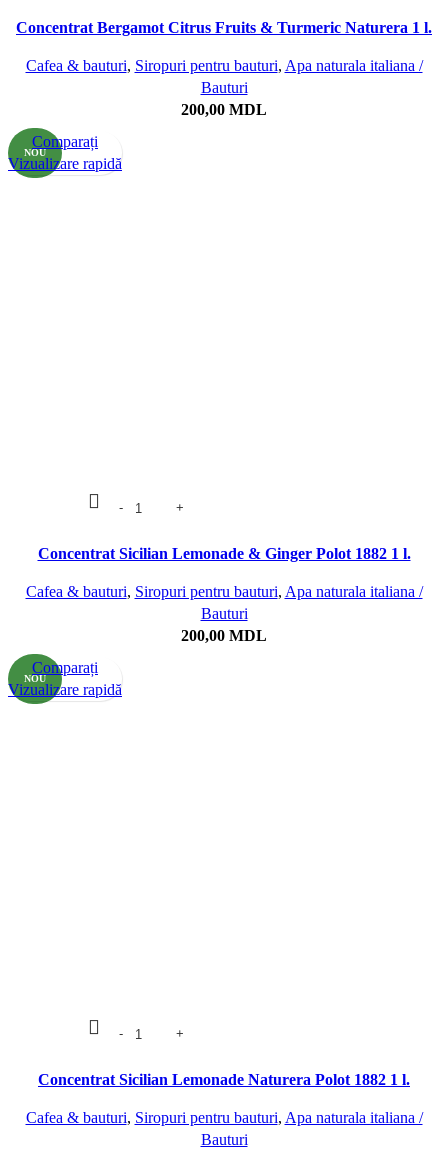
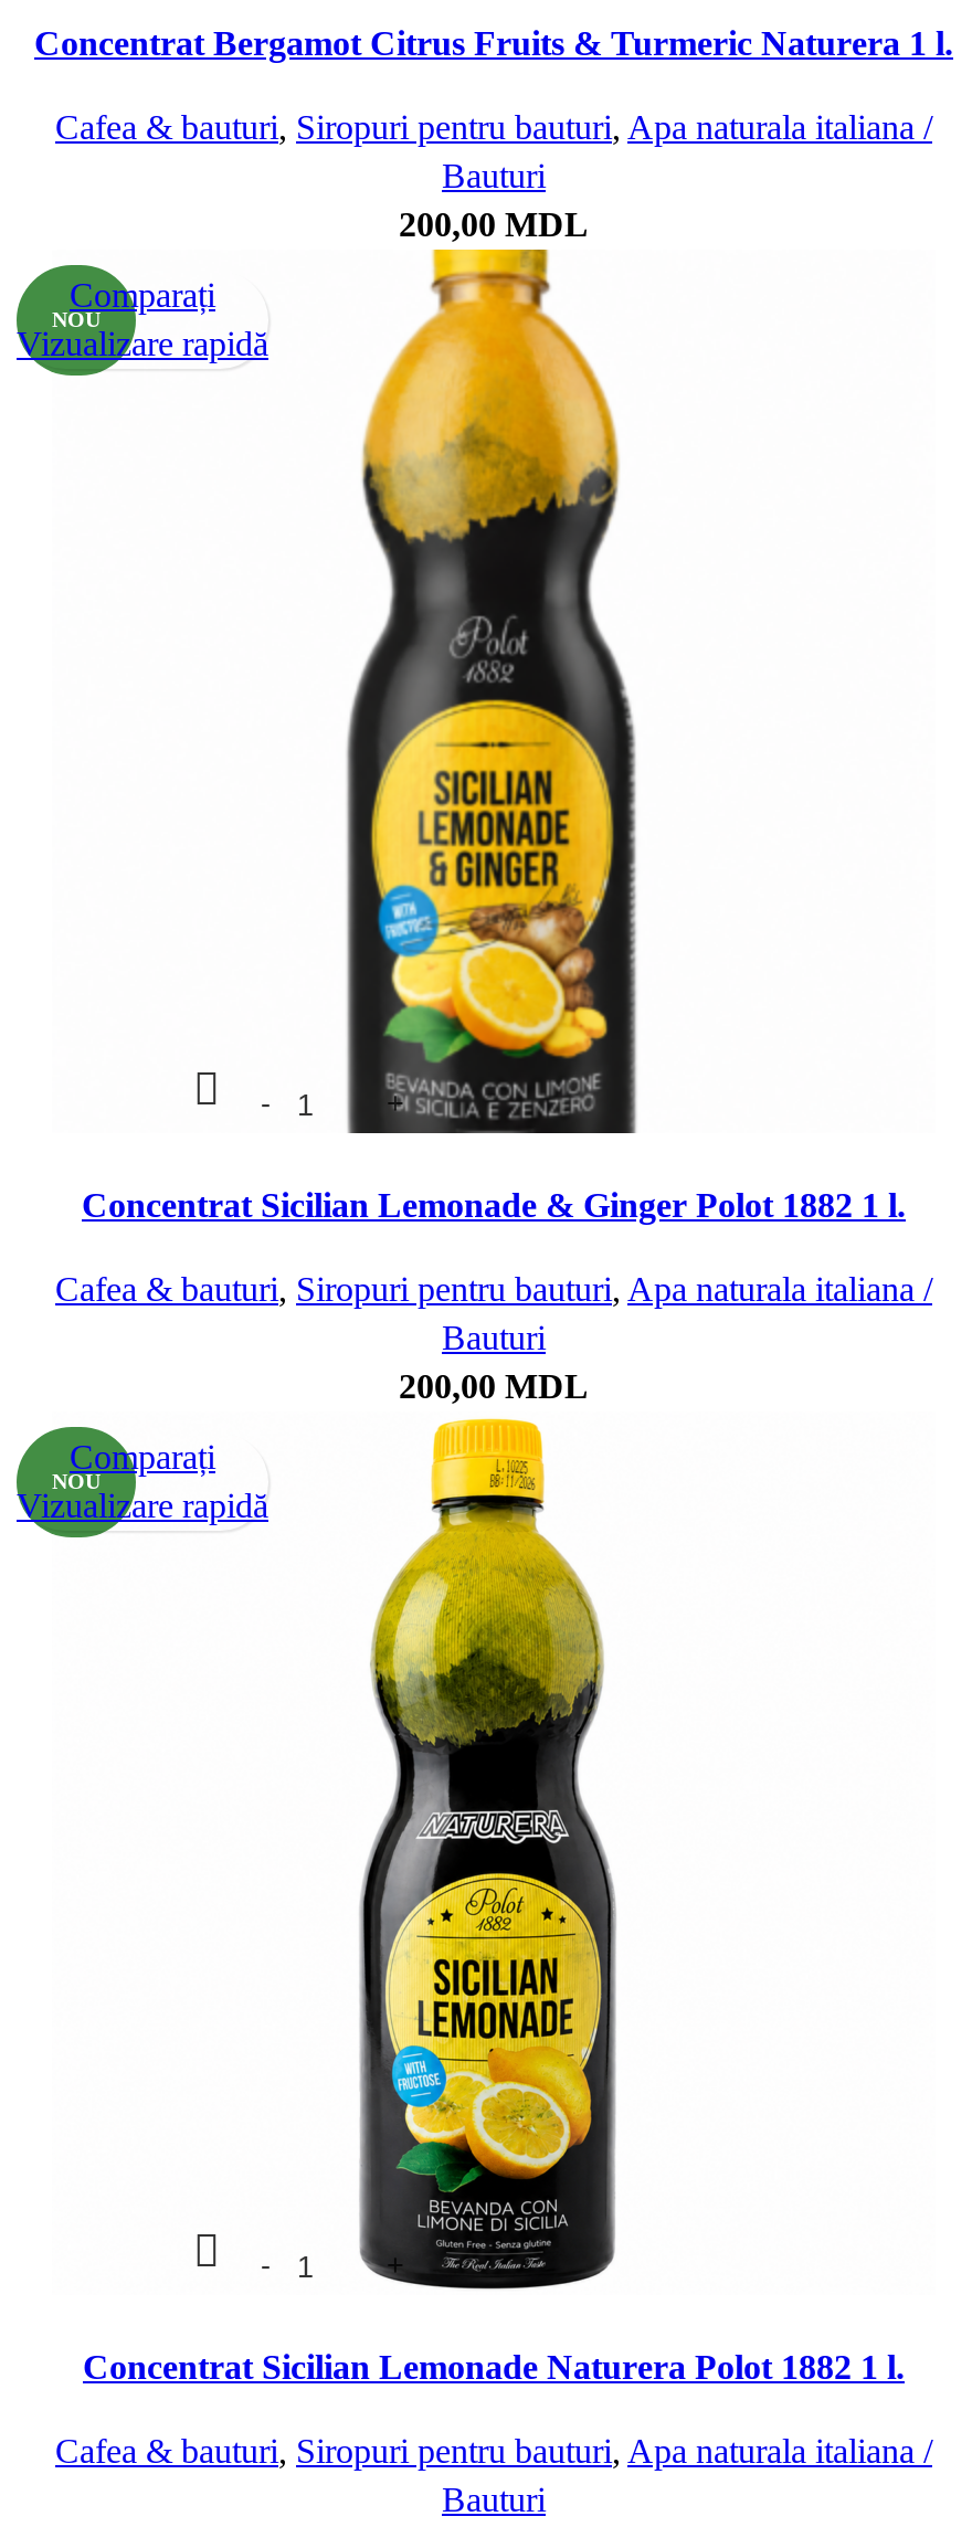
none -> [346,250,637,1135] [image]
none -> [359,1416,617,2291] [image]

